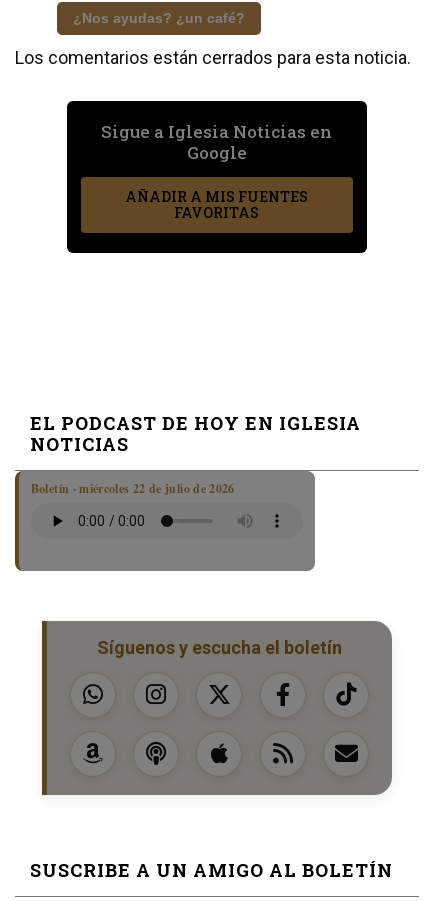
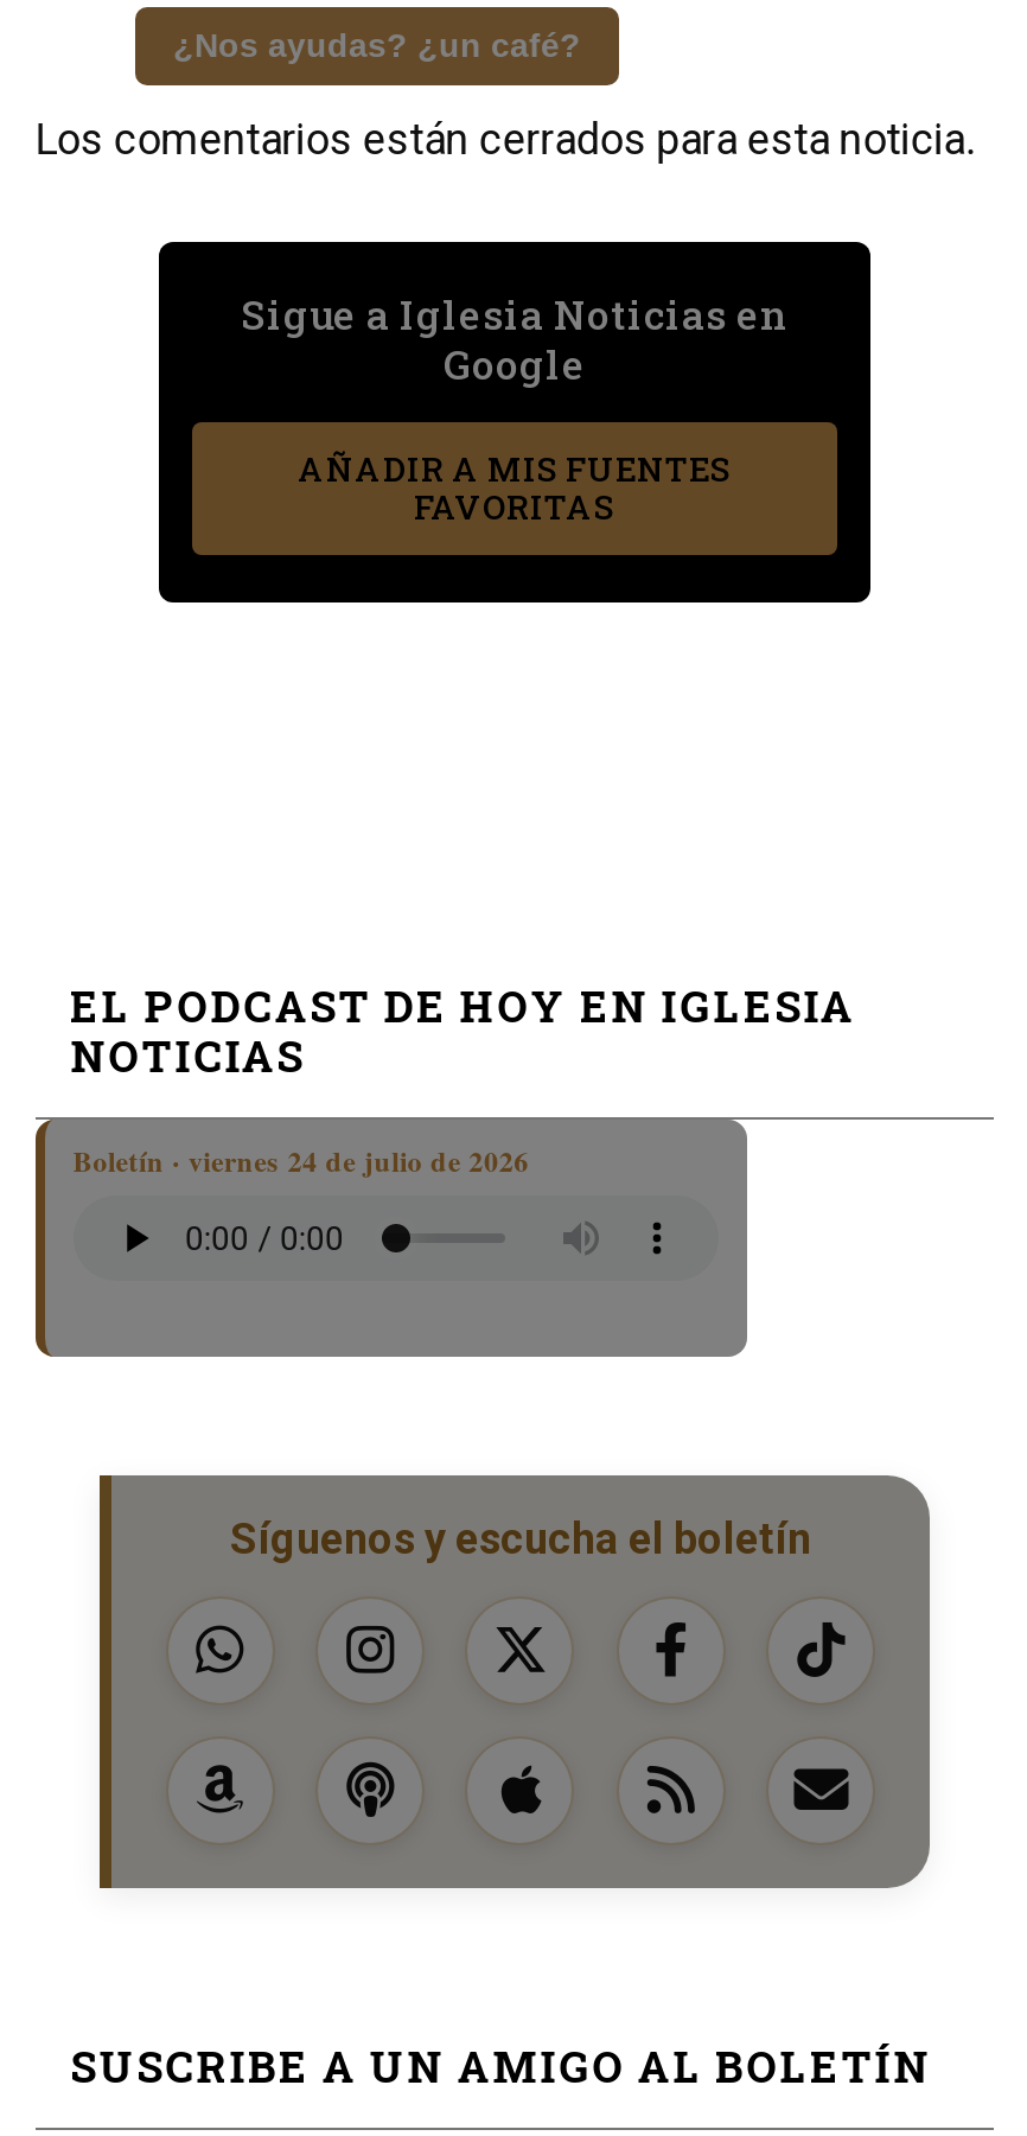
[31,479,235,496] Boletín · miércoles 22 de julio de 2026 -> [73,1140,529,1180] Boletín · viernes 24 de julio de 2026

